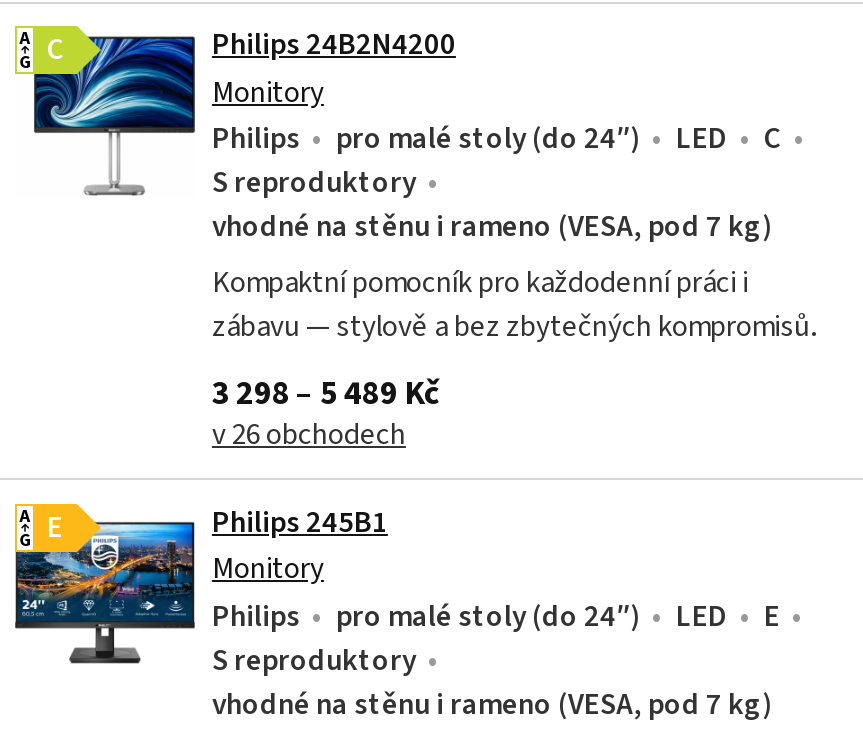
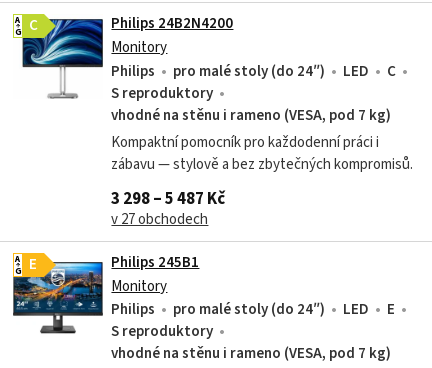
[212,370,440,418] 3 298 – 5 489 Kč -> [111,187,225,211] 3 298 – 5 487 Kč
[212,414,406,456] v 26 obchodech -> [111,209,208,230] v 27 obchodech

